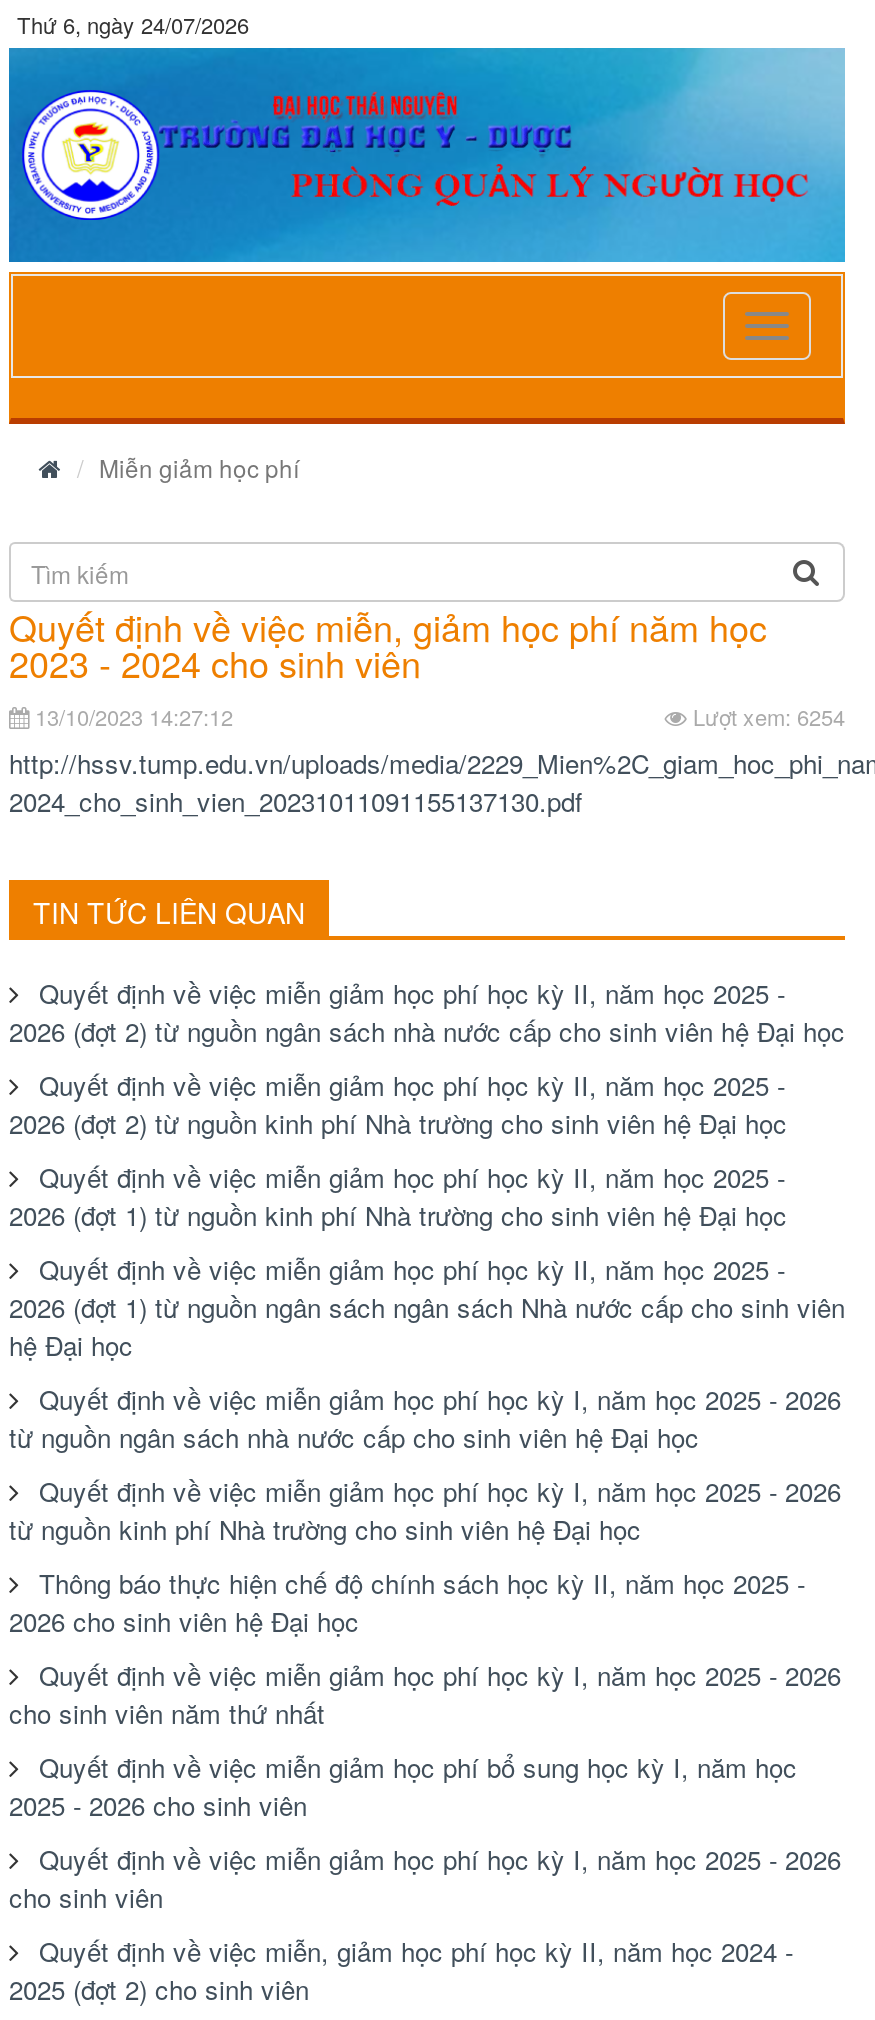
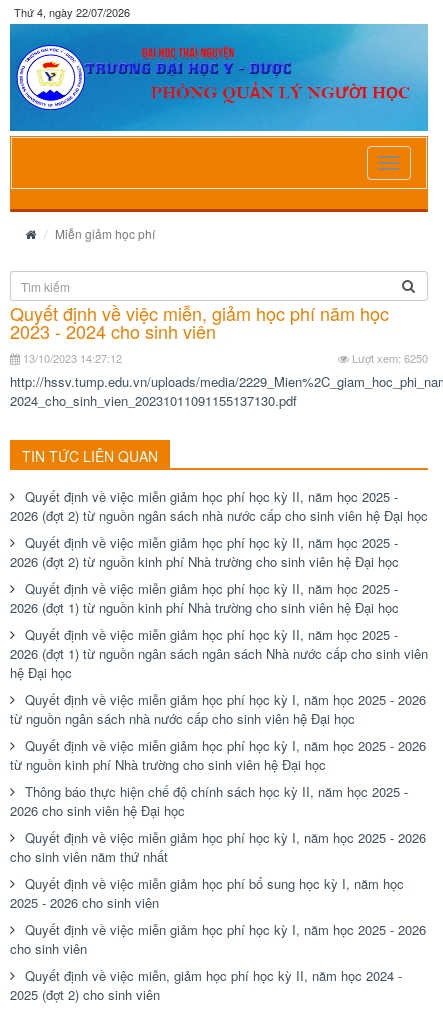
[17,8,249,40] Thứ 6, ngày 24/07/2026 -> [14,4,130,20] Thứ 4, ngày 22/07/2026
[687,700,845,732] Lượt xem: 6254 -> [349,350,428,366] Lượt xem: 6250

